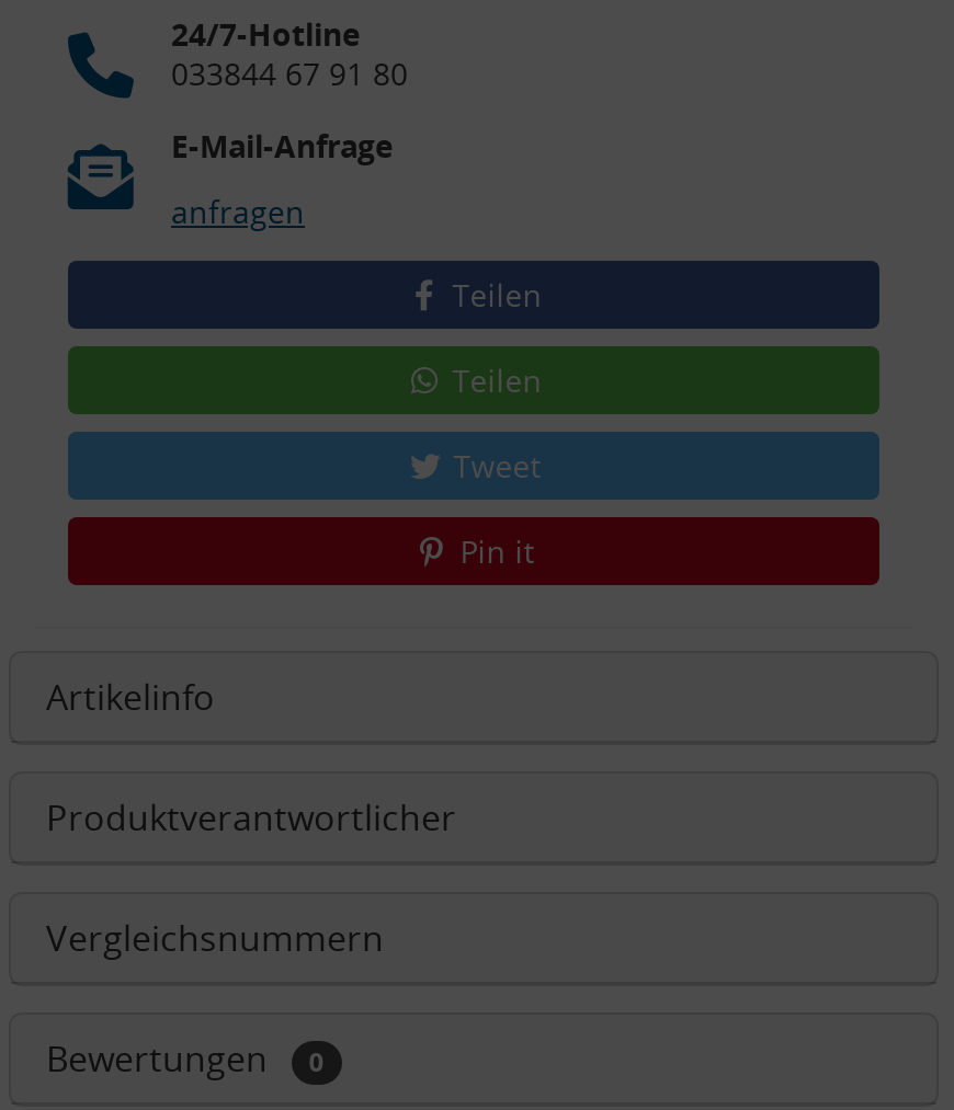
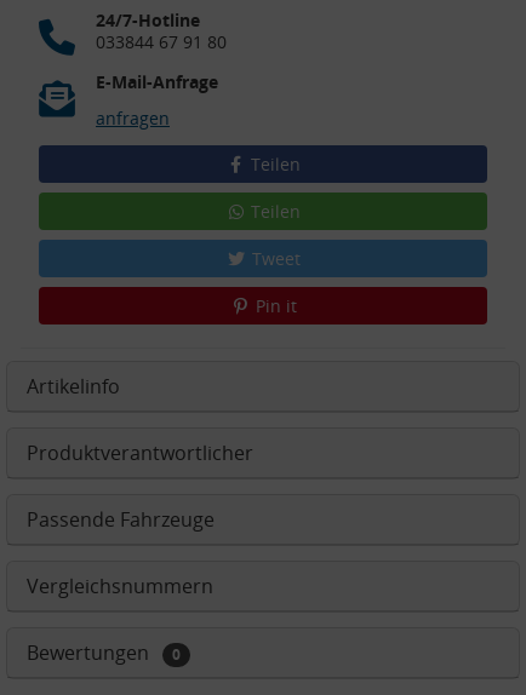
none -> [27,506,215,533] Passende Fahrzeuge

